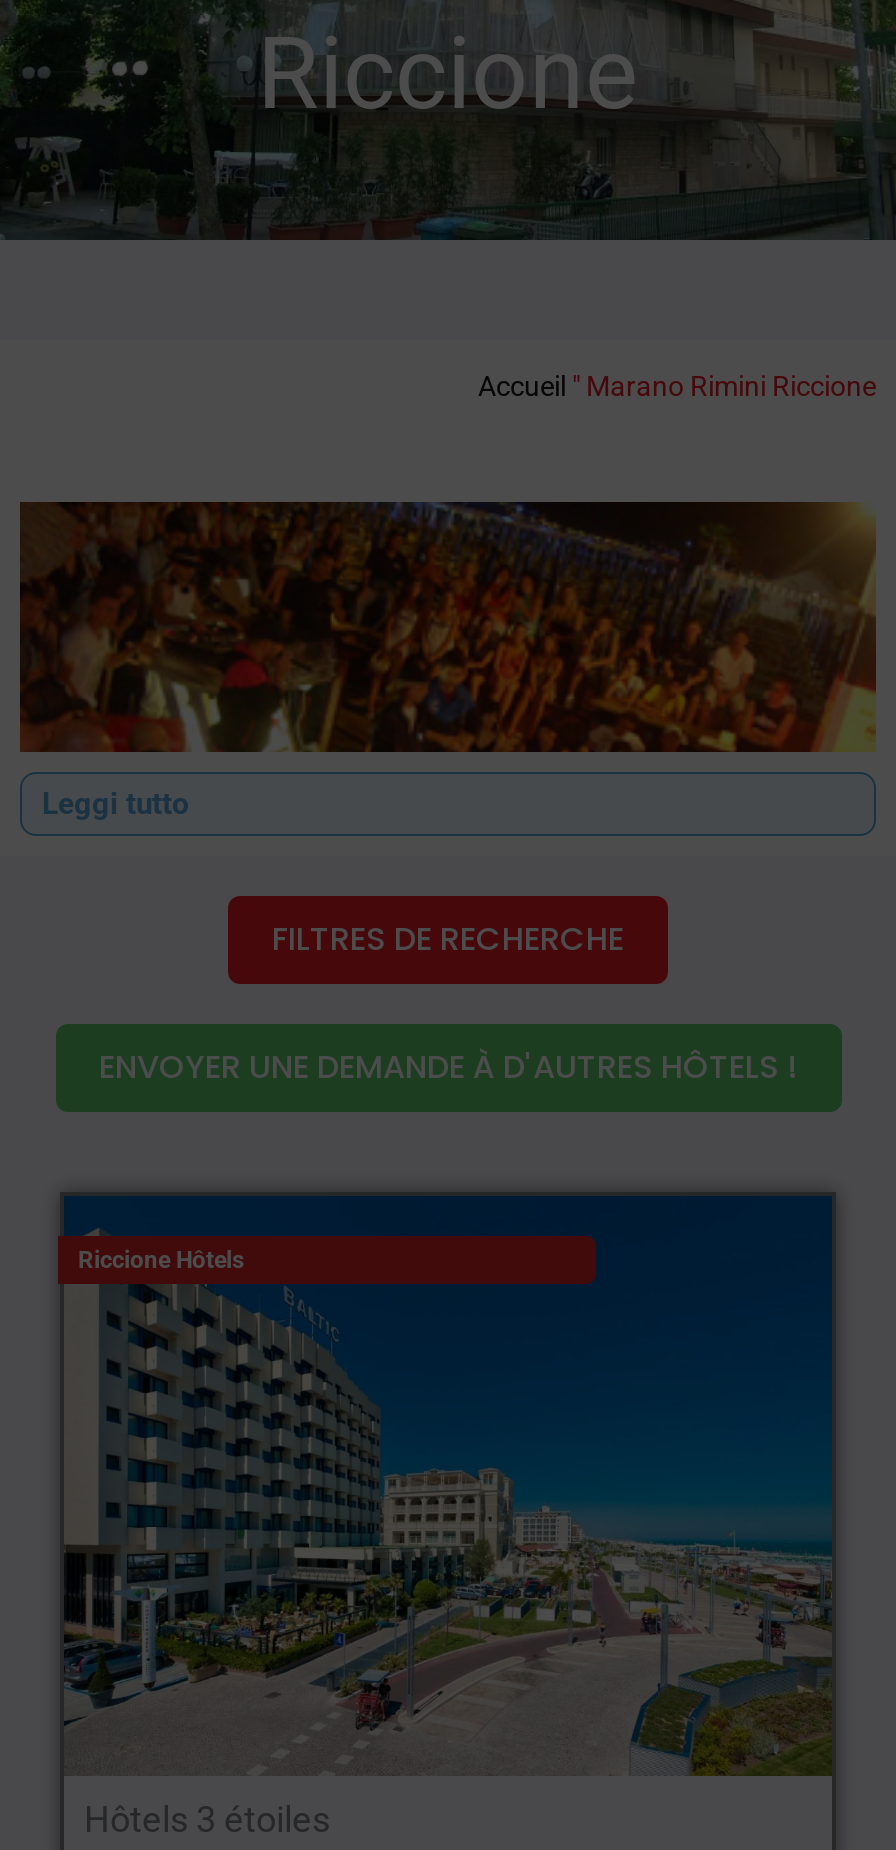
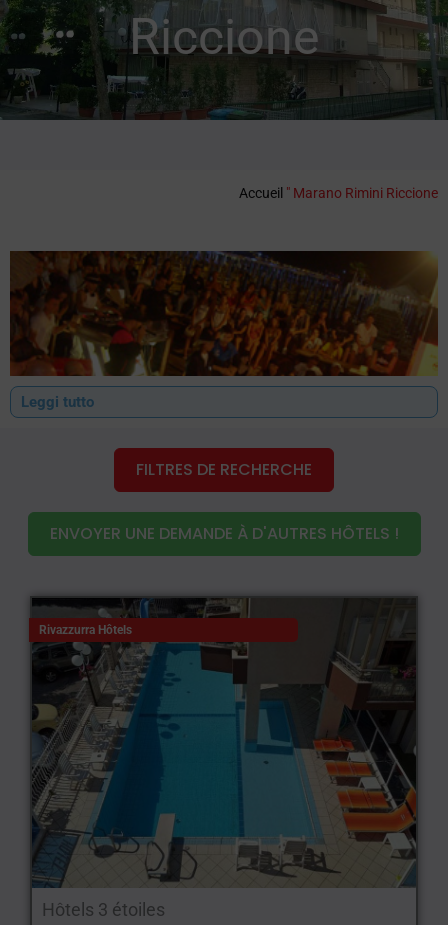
[62,1194,834,1778] [image] | Riccione Hôtels -> [31,597,417,888] [image] | Rivazzurra Hôtels

